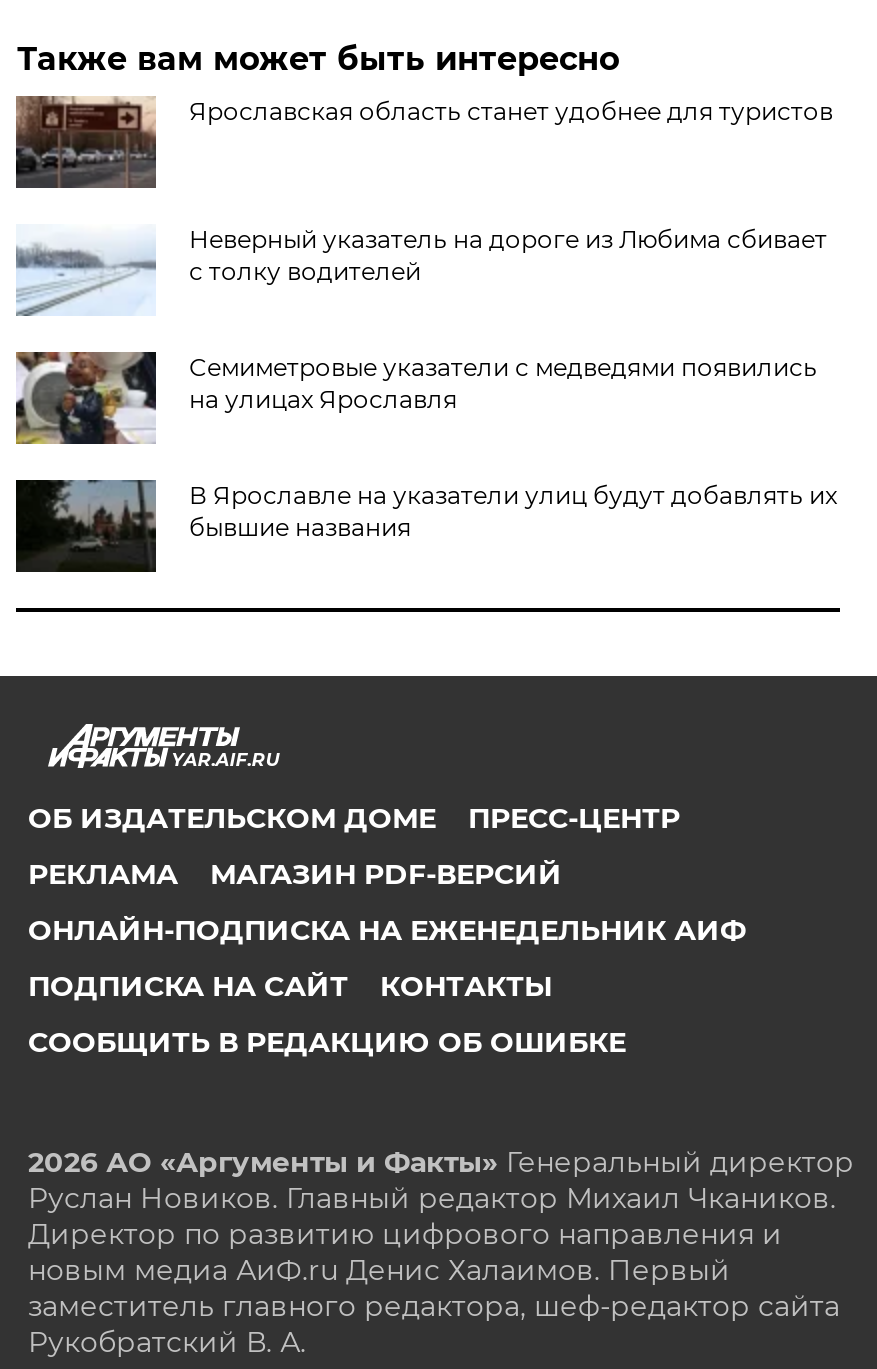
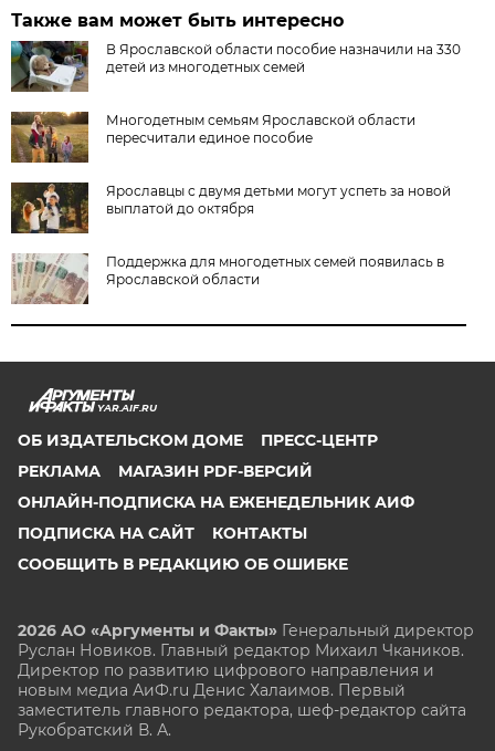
[14,96,833,188] [image] | Ярославская область станет удобнее для туристов -> [10,40,461,92] [image] | В Ярославской области пособие назначили на 330 | детей из многодетных семей
[14,224,827,318] [image] | Неверный указатель на дороге из Любима сбивает | с толку водителей -> [10,111,416,164] [image] | Многодетным семьям Ярославской области | пересчитали единое пособие
[14,350,817,446] [image] | Семиметровые указатели с медведями появились | на улицах Ярославля -> [10,181,451,234] [image] | Ярославцы с двумя детьми могут успеть за новой | выплатой до октября
[14,478,837,574] [image] | В Ярославле на указатели улиц будут добавлять их | бывшие названия -> [11,253,445,305] [image] | Поддержка для многодетных семей появилась в | Ярославской области

